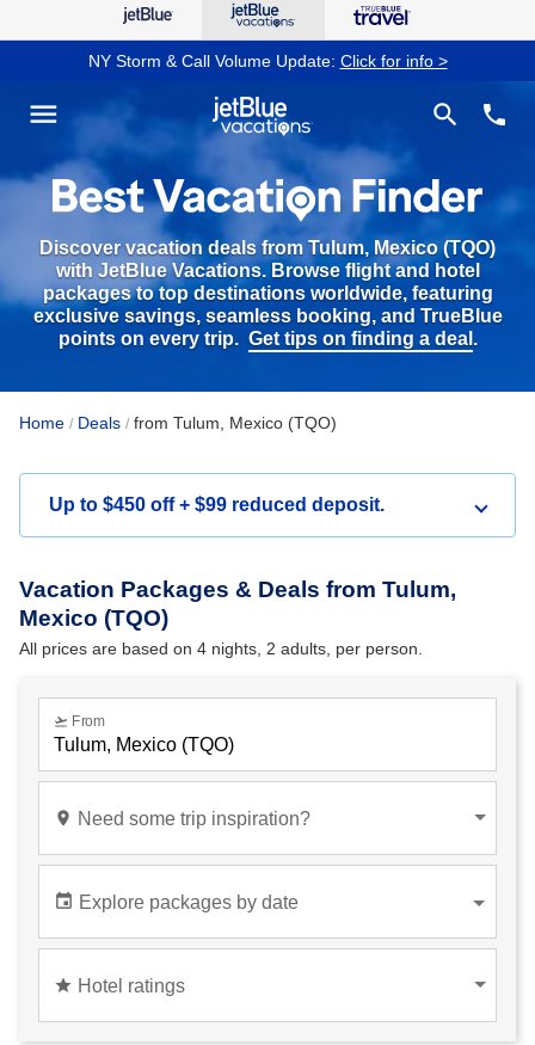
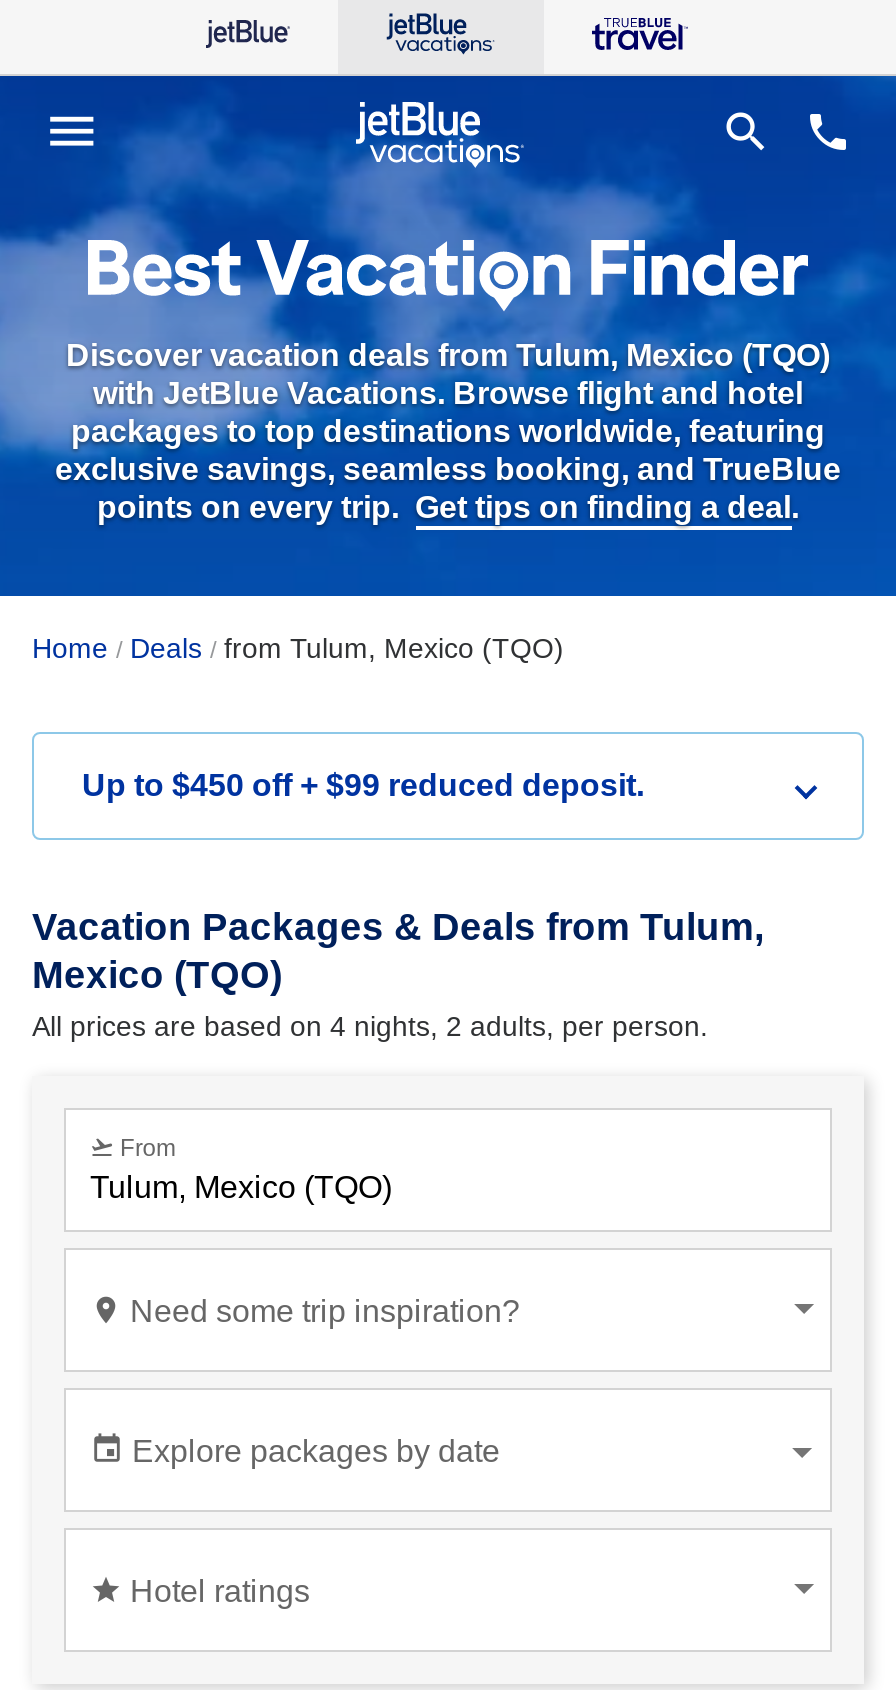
[88,51,447,70] NY Storm & Call Volume Update: Click for info > -> none

